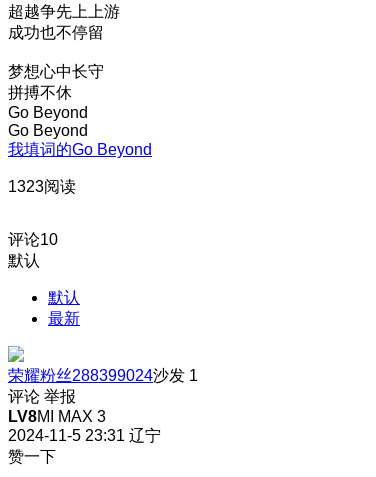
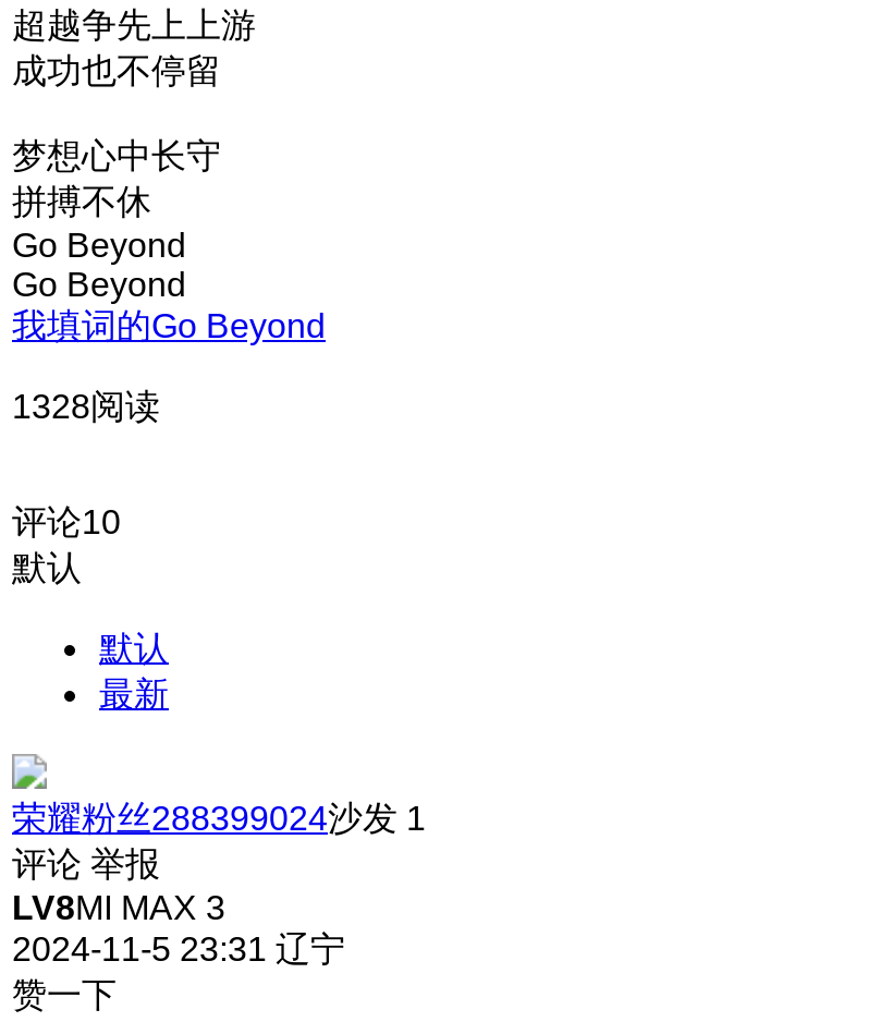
[8,178,76,195] 1323阅读 -> [12,388,160,425] 1328阅读

